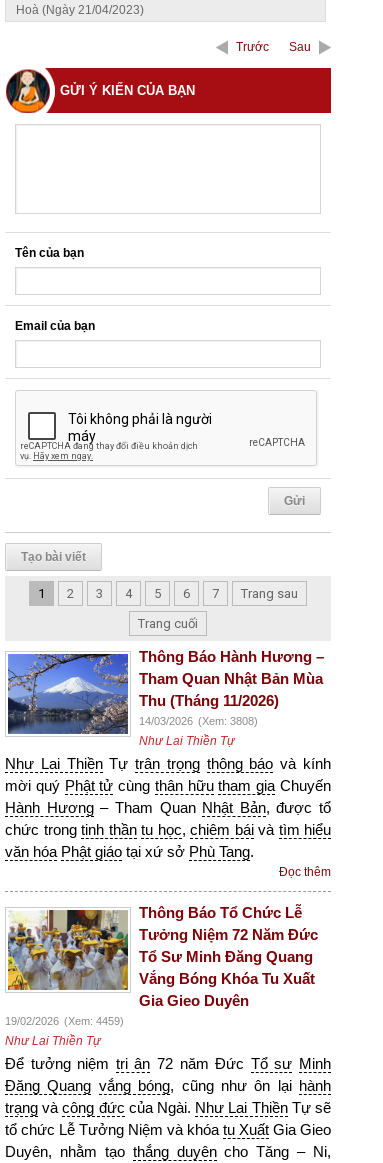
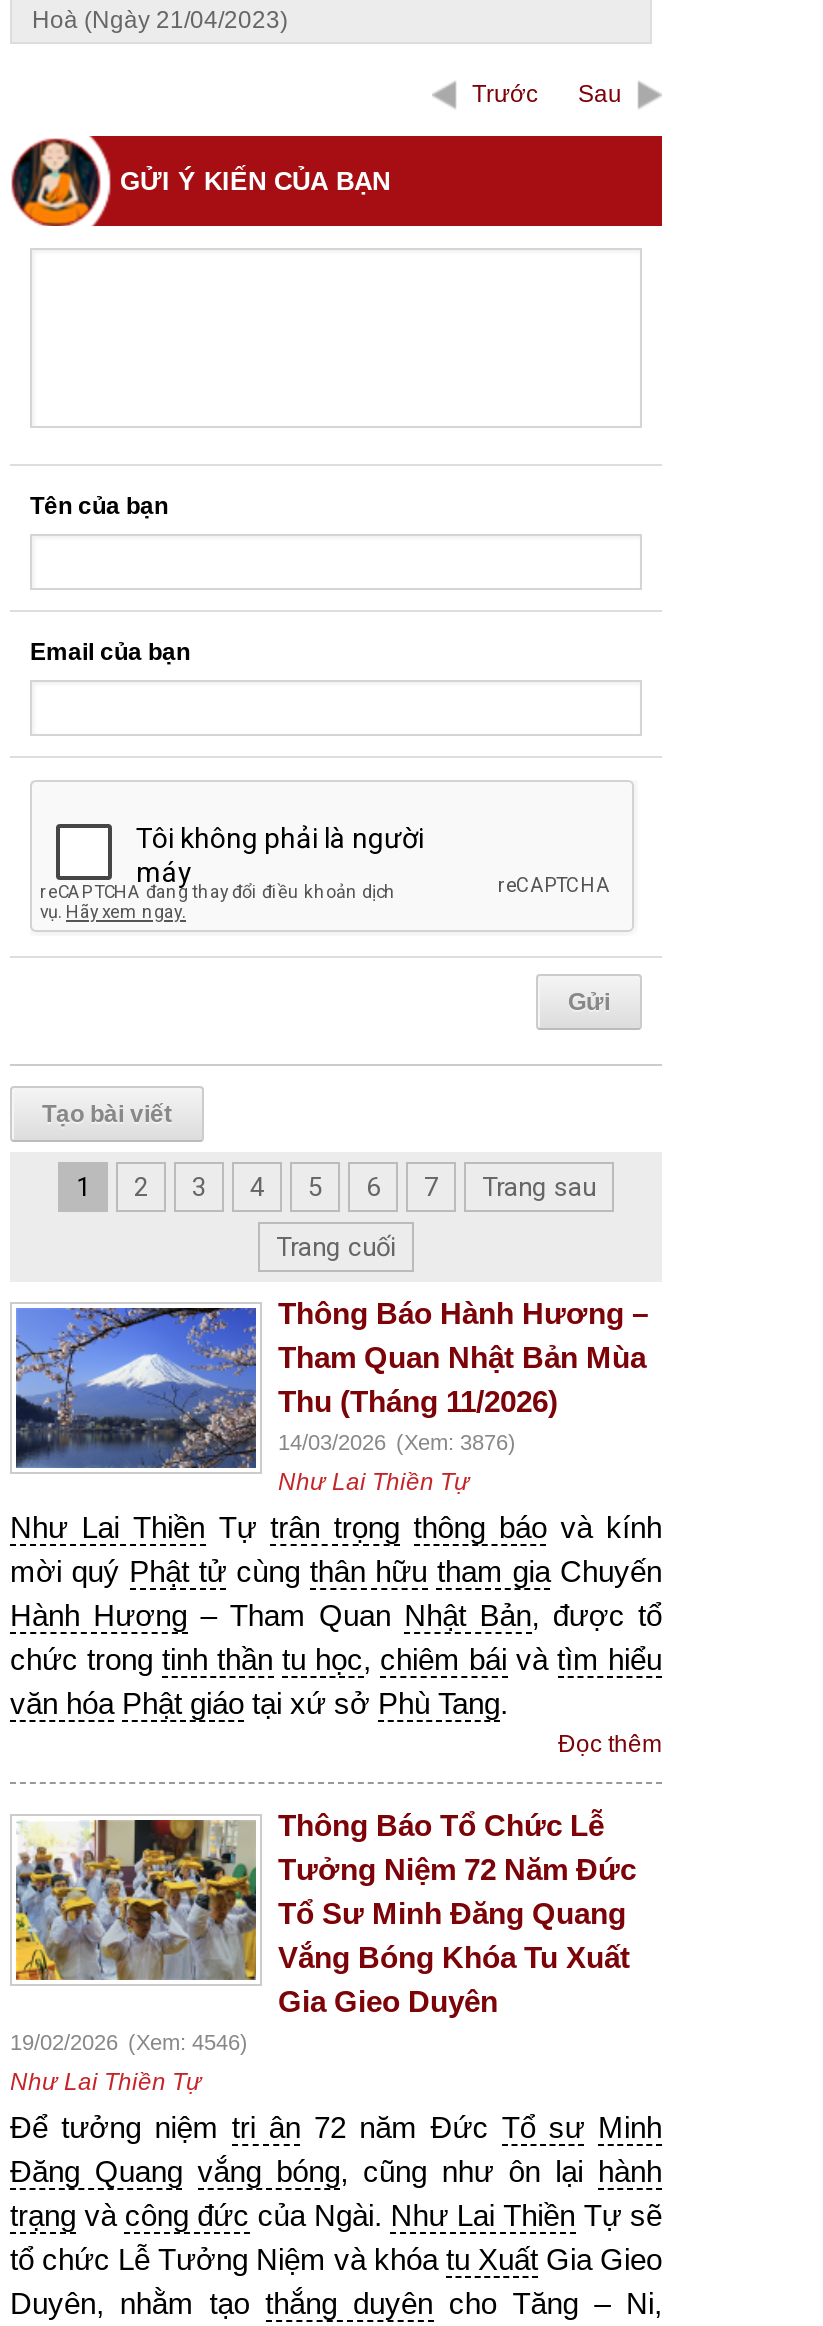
[139,715,258,727] 14/03/2026 (Xem: 3808) -> [278,1430,516,1454] 14/03/2026 (Xem: 3876)
[5,1015,124,1027] 19/02/2026 (Xem: 4459) -> [10,2030,248,2054] 19/02/2026 (Xem: 4546)

